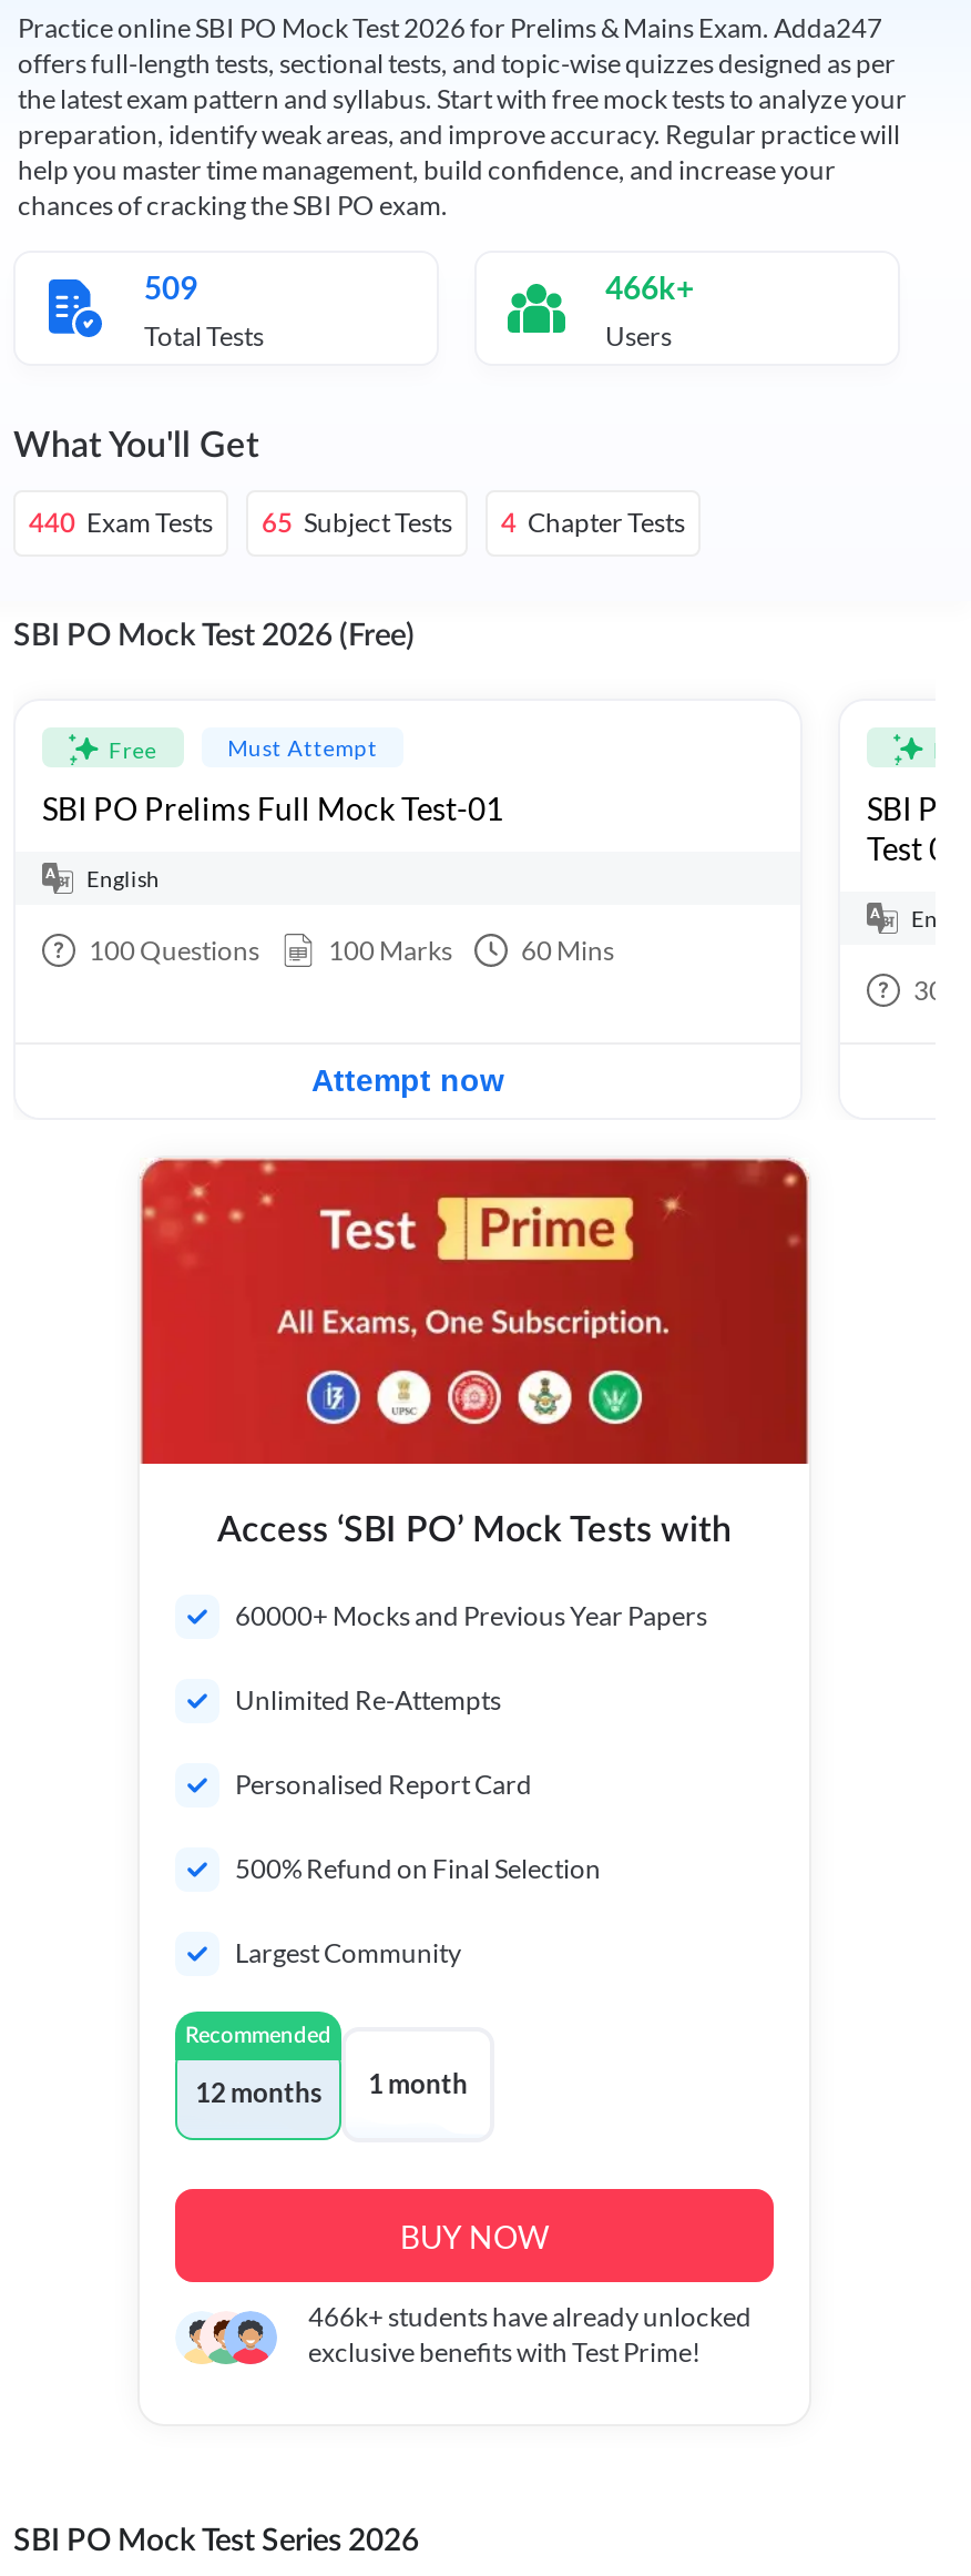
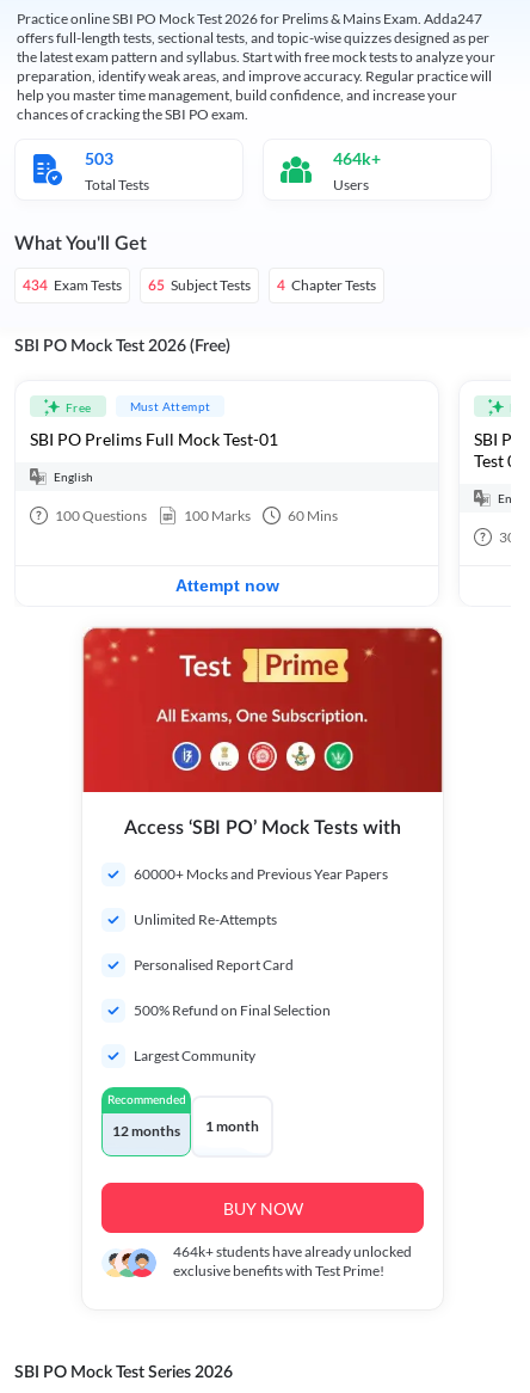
[144,268,197,306] 509 -> [85,148,113,168] 503
[605,268,694,306] 466k+ -> [333,148,381,168] 464k+
[29,506,685,539] 440 Exam Tests 65 Subject Tests 4 Chapter Tests -> [23,276,376,294] 434 Exam Tests 65 Subject Tests 4 Chapter Tests
[308,2300,752,2333] 466k+ students have already unlocked -> [173,1242,412,1260] 464k+ students have already unlocked

